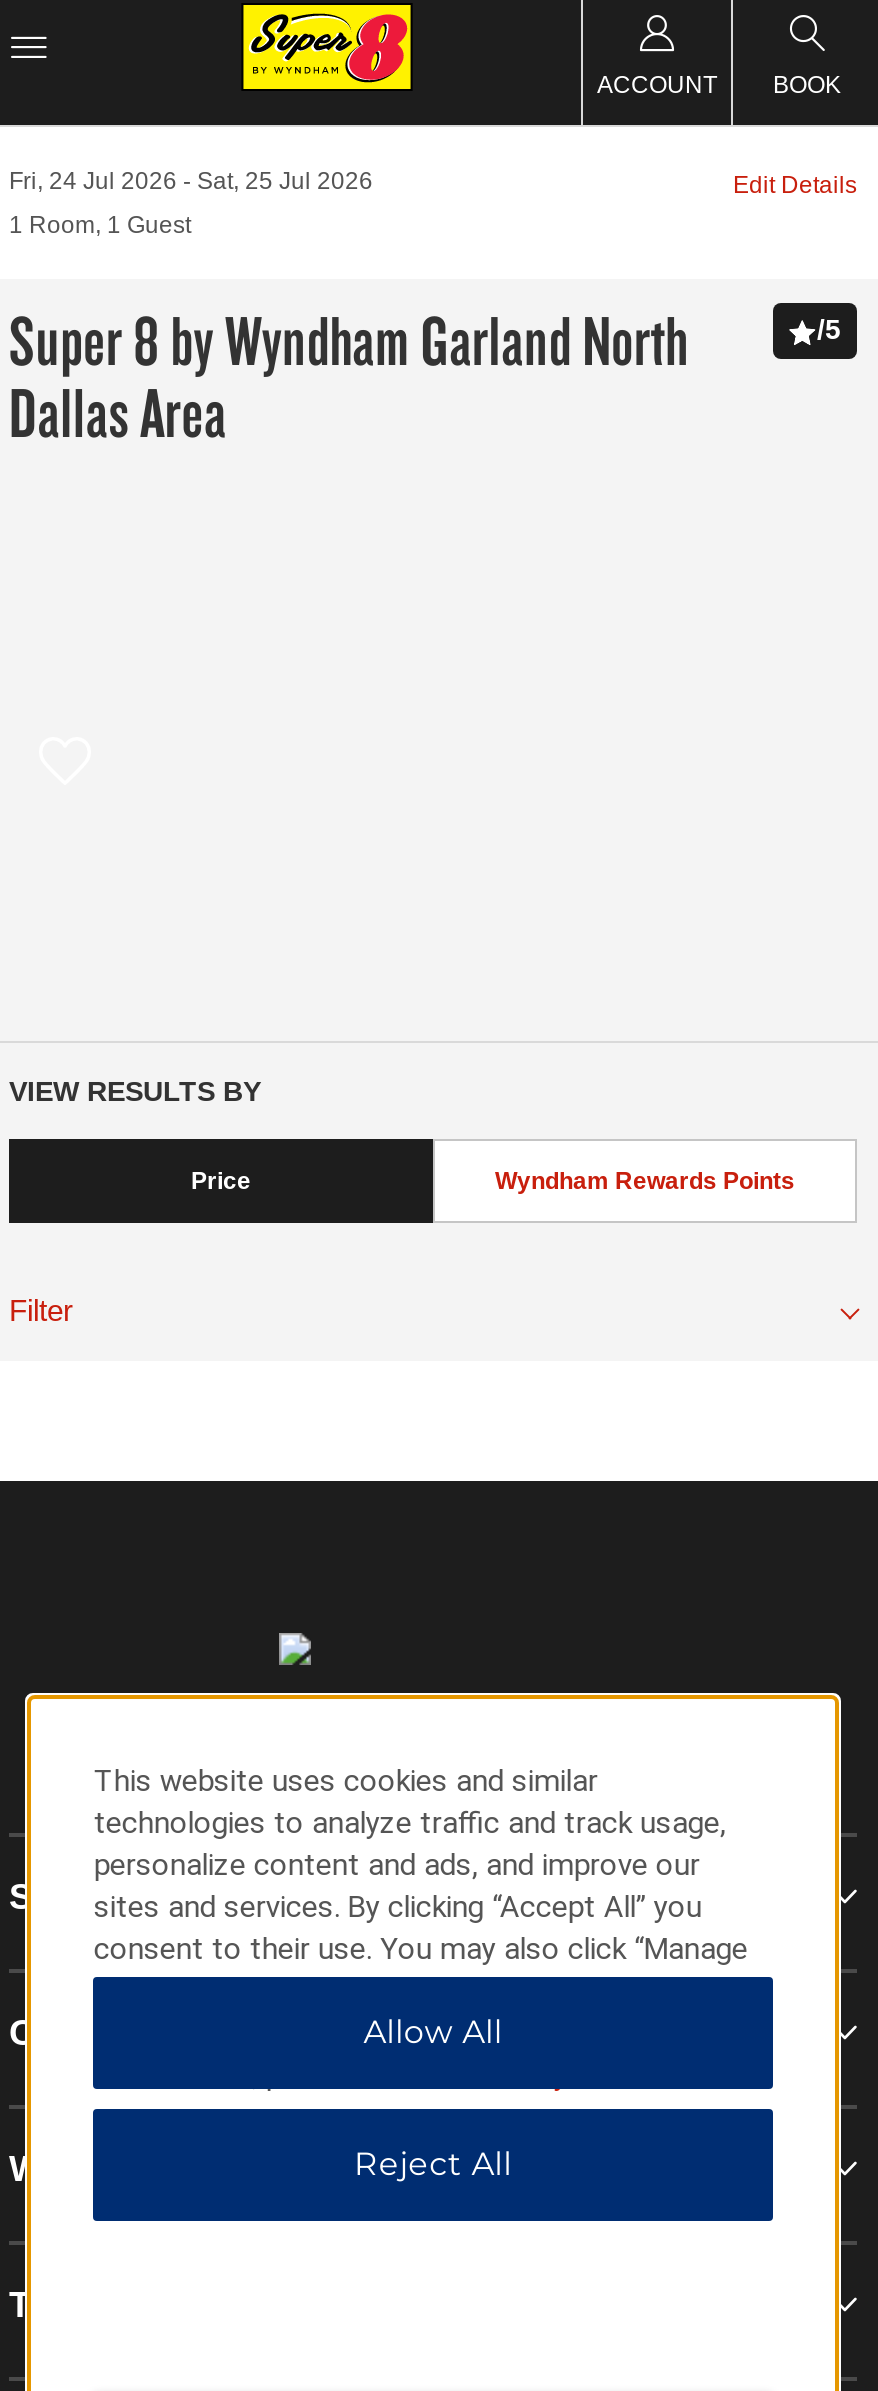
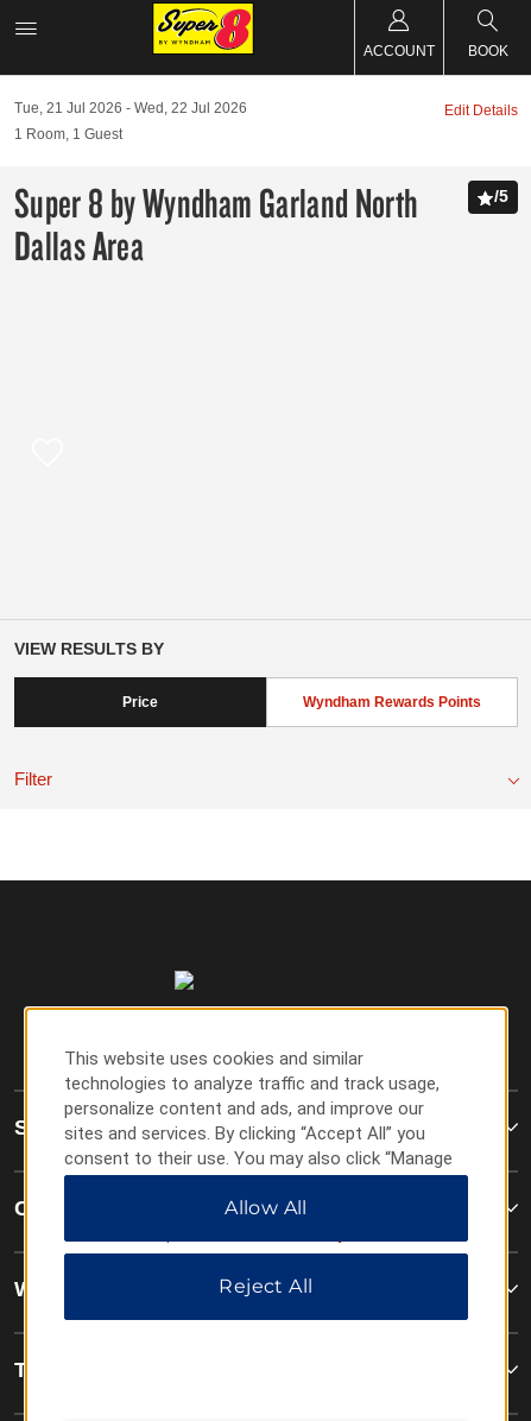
[9,167,177,195] Fri, 24 Jul 2026 -> [14,100,122,116] Tue, 21 Jul 2026
[197,167,373,195] Sat, 25 Jul 2026 -> [134,100,247,116] Wed, 22 Jul 2026

